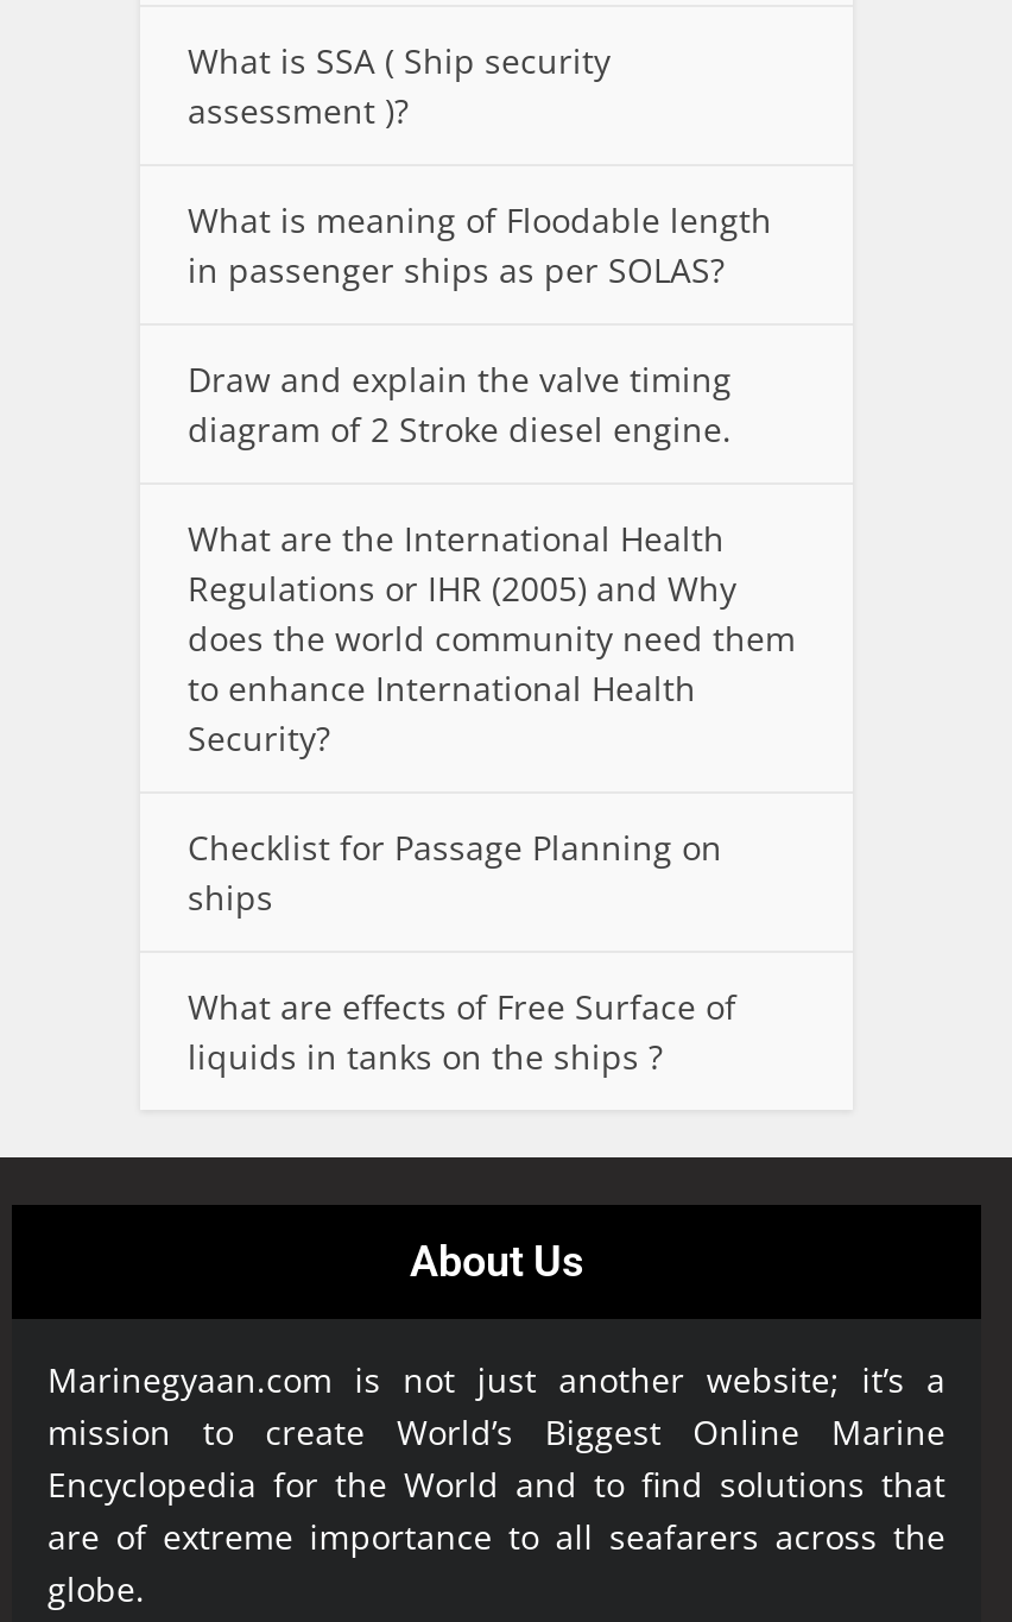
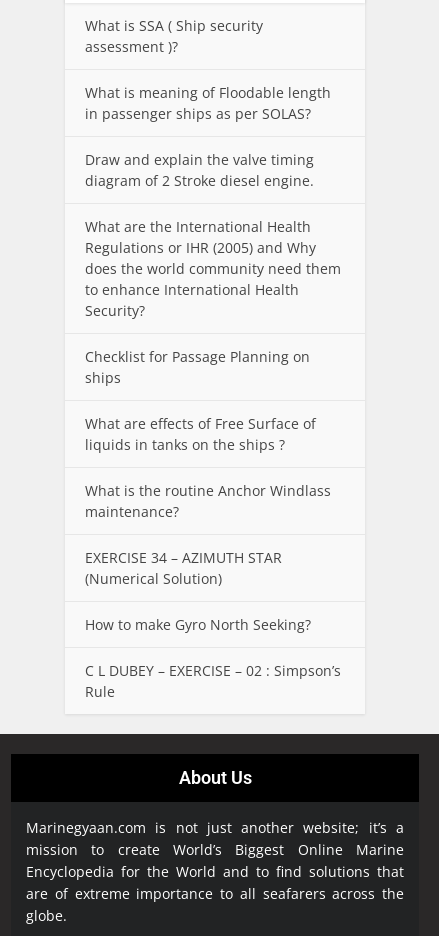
none -> [85,480,341,700] What is the routine Anchor Windlass | maintenance? | EXERCISE 34 – AZIMUTH STAR | (Numerical Solution) | How to make Gyro North Seeking? | C L DUBEY – EXERCISE – 02 : Simpson’s | Rule

